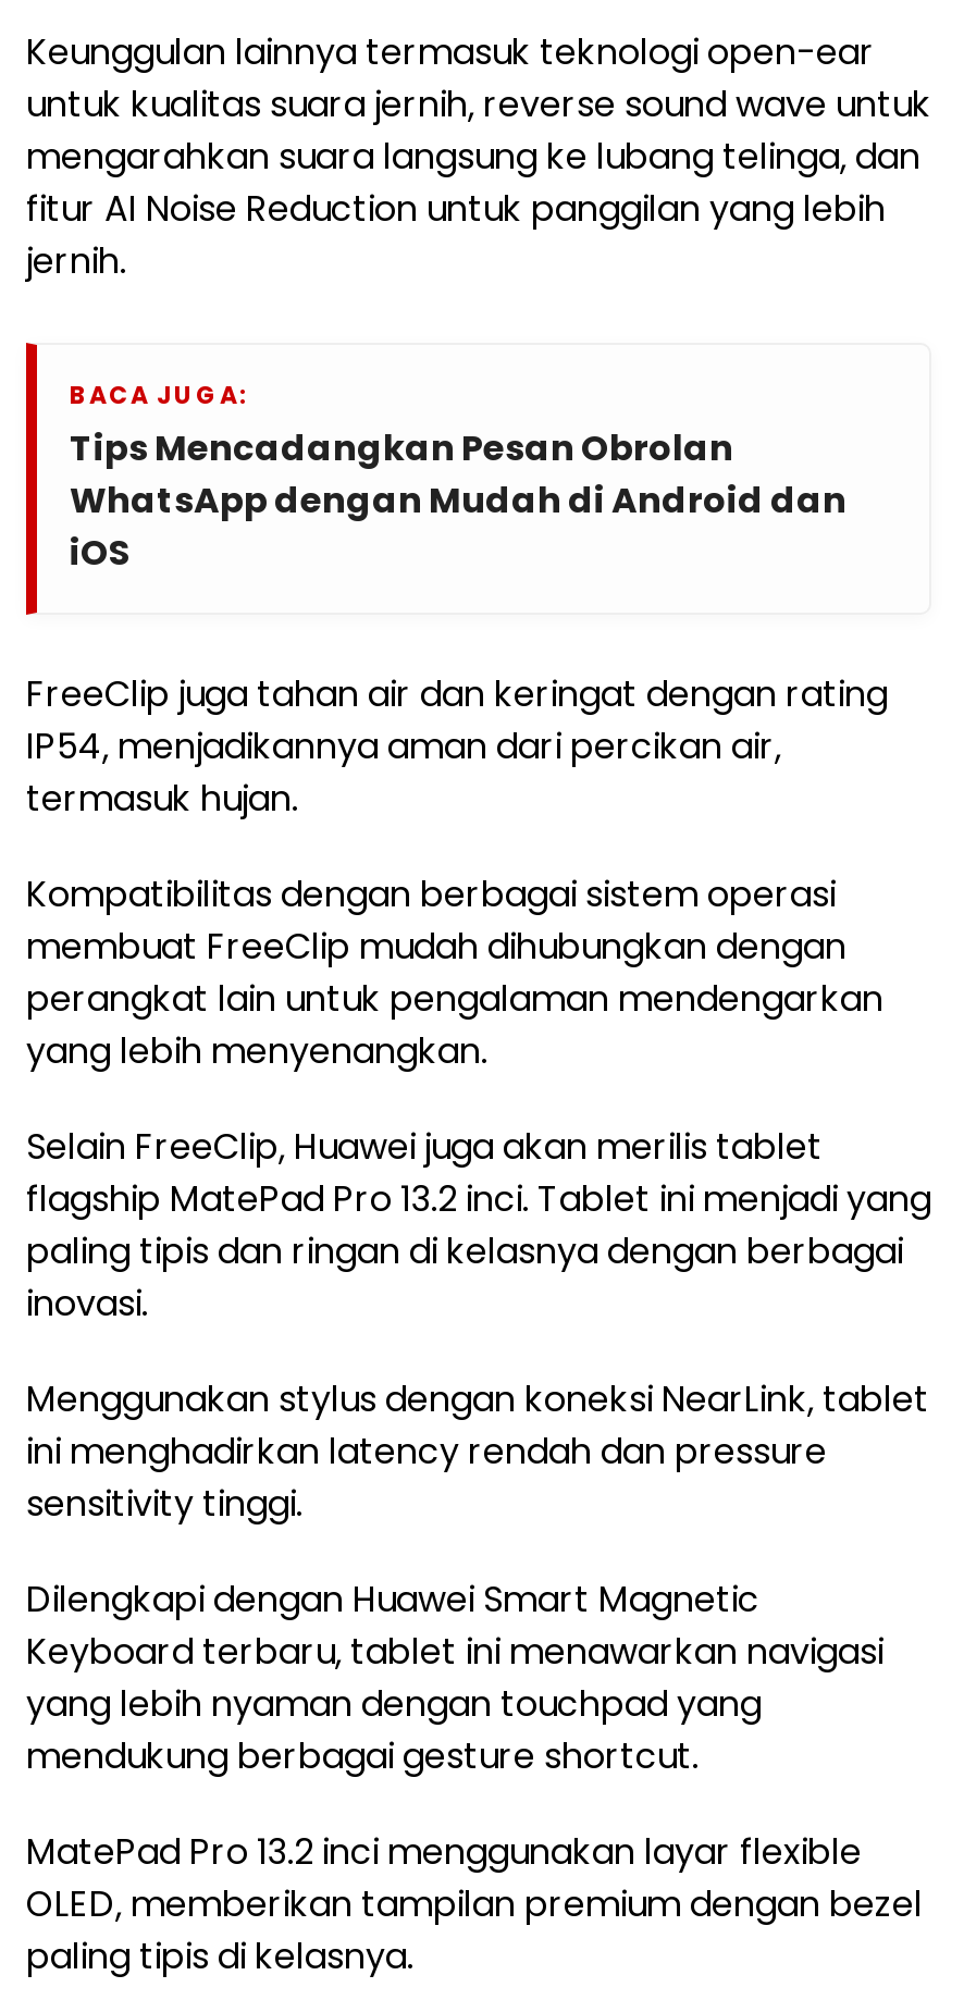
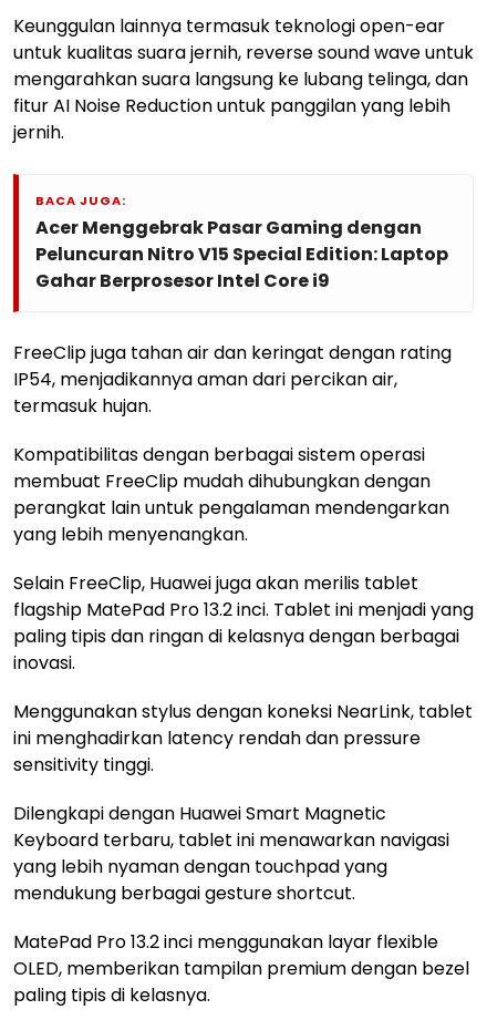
[70,423,846,577] Tips Mencadangkan Pesan Obrolan | WhatsApp dengan Mudah di Android dan | iOS -> [35,215,448,293] Acer Menggebrak Pasar Gaming dengan | Peluncuran Nitro V15 Special Edition: Laptop | Gahar Berprosesor Intel Core i9

